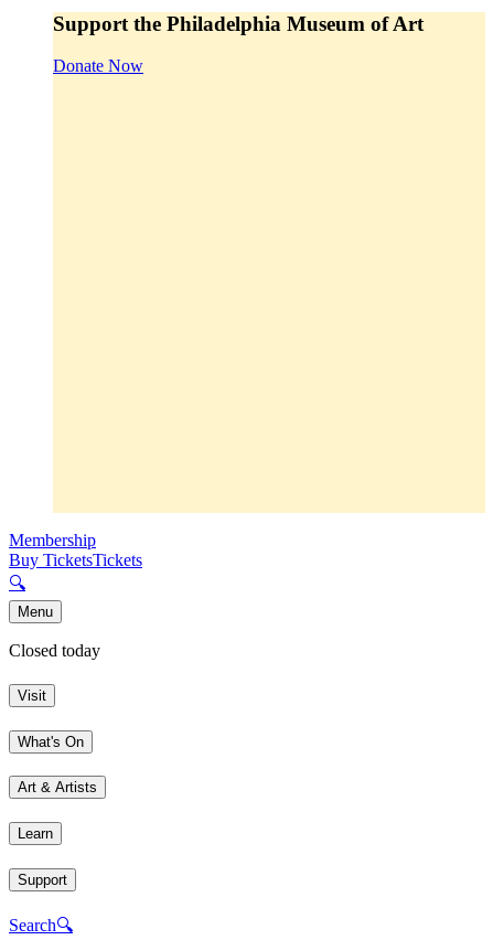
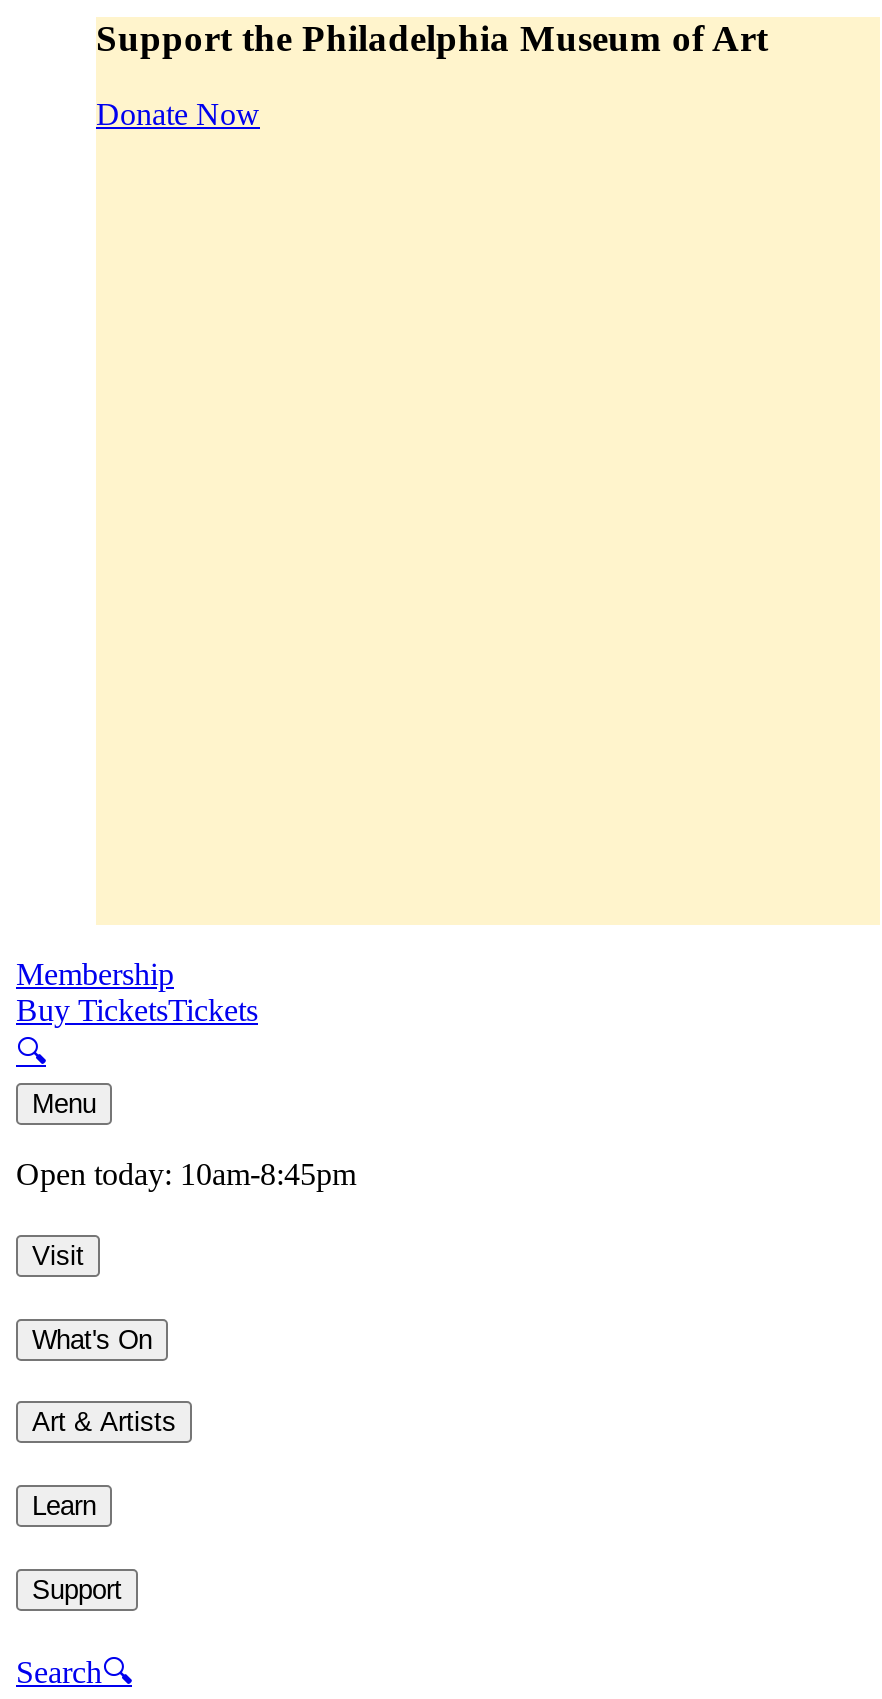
[9,641,100,660] Closed today -> [16,1158,356,1192] Open today: 10am-8:45pm

